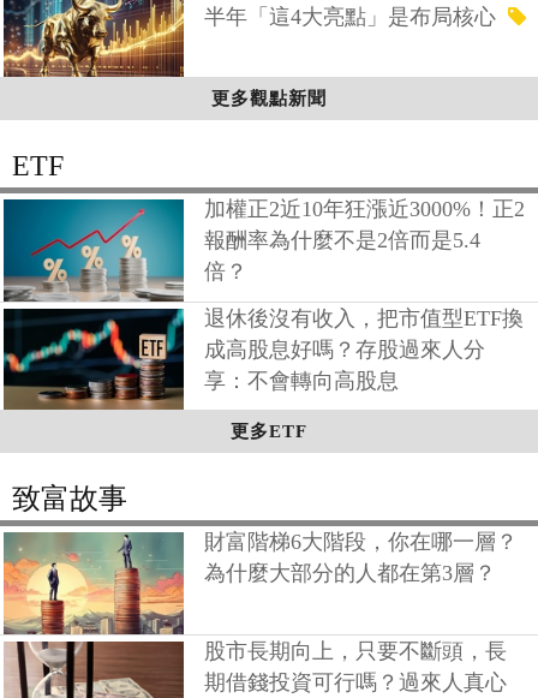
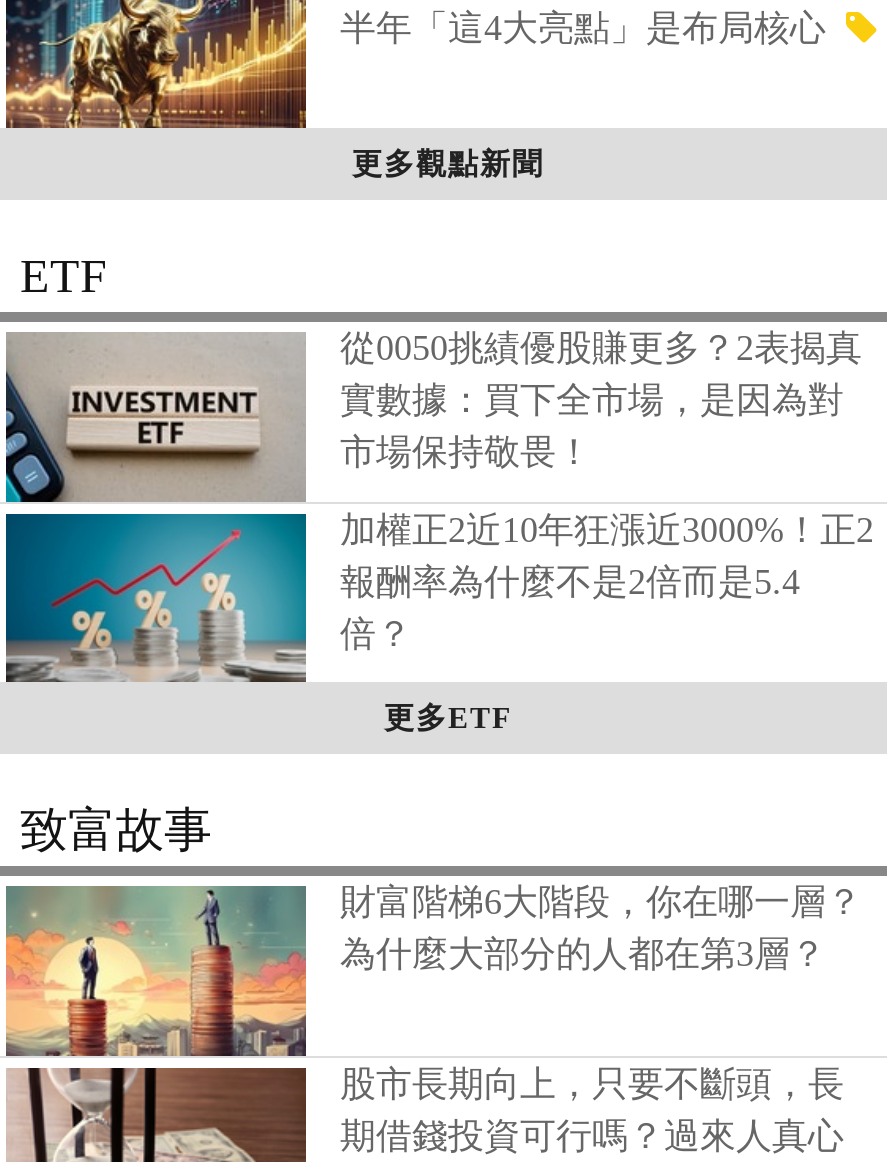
none -> [6,329,862,502] [image] | 從0050挑績優股賺更多？2表揭真 | 實數據：買下全市場，是因為對 | 市場保持敬畏！
moved [204,197,525,284] -> [340,510,874,654]: 加權正2近10年狂漲近3000%！正2 | 報酬率為什麼不是2倍而是5.4 | 倍？
[4,306,524,410] [image] | 退休後沒有收入，把市值型ETF換 | 成高股息好嗎？存股過來人分 | 享：不會轉向高股息 -> none

